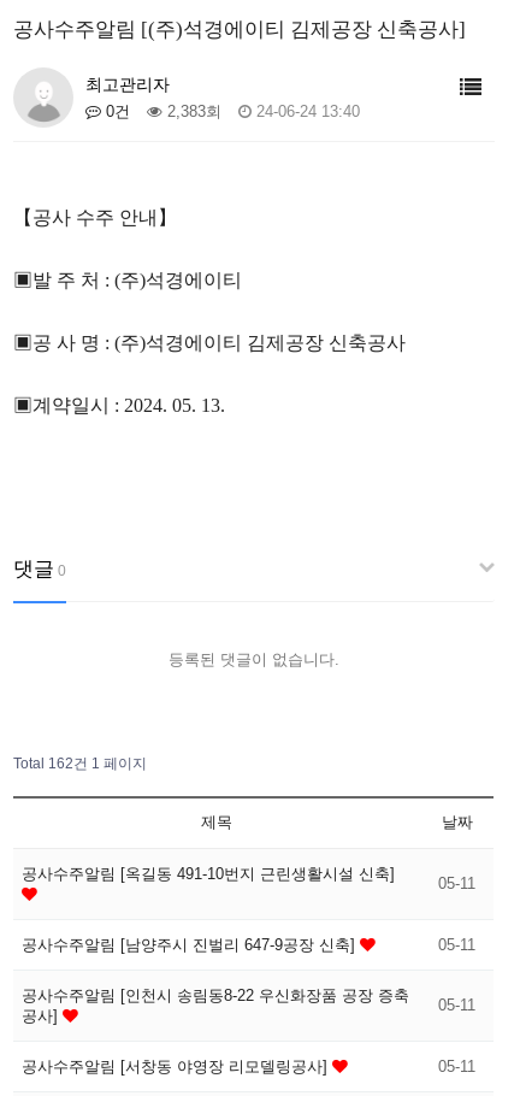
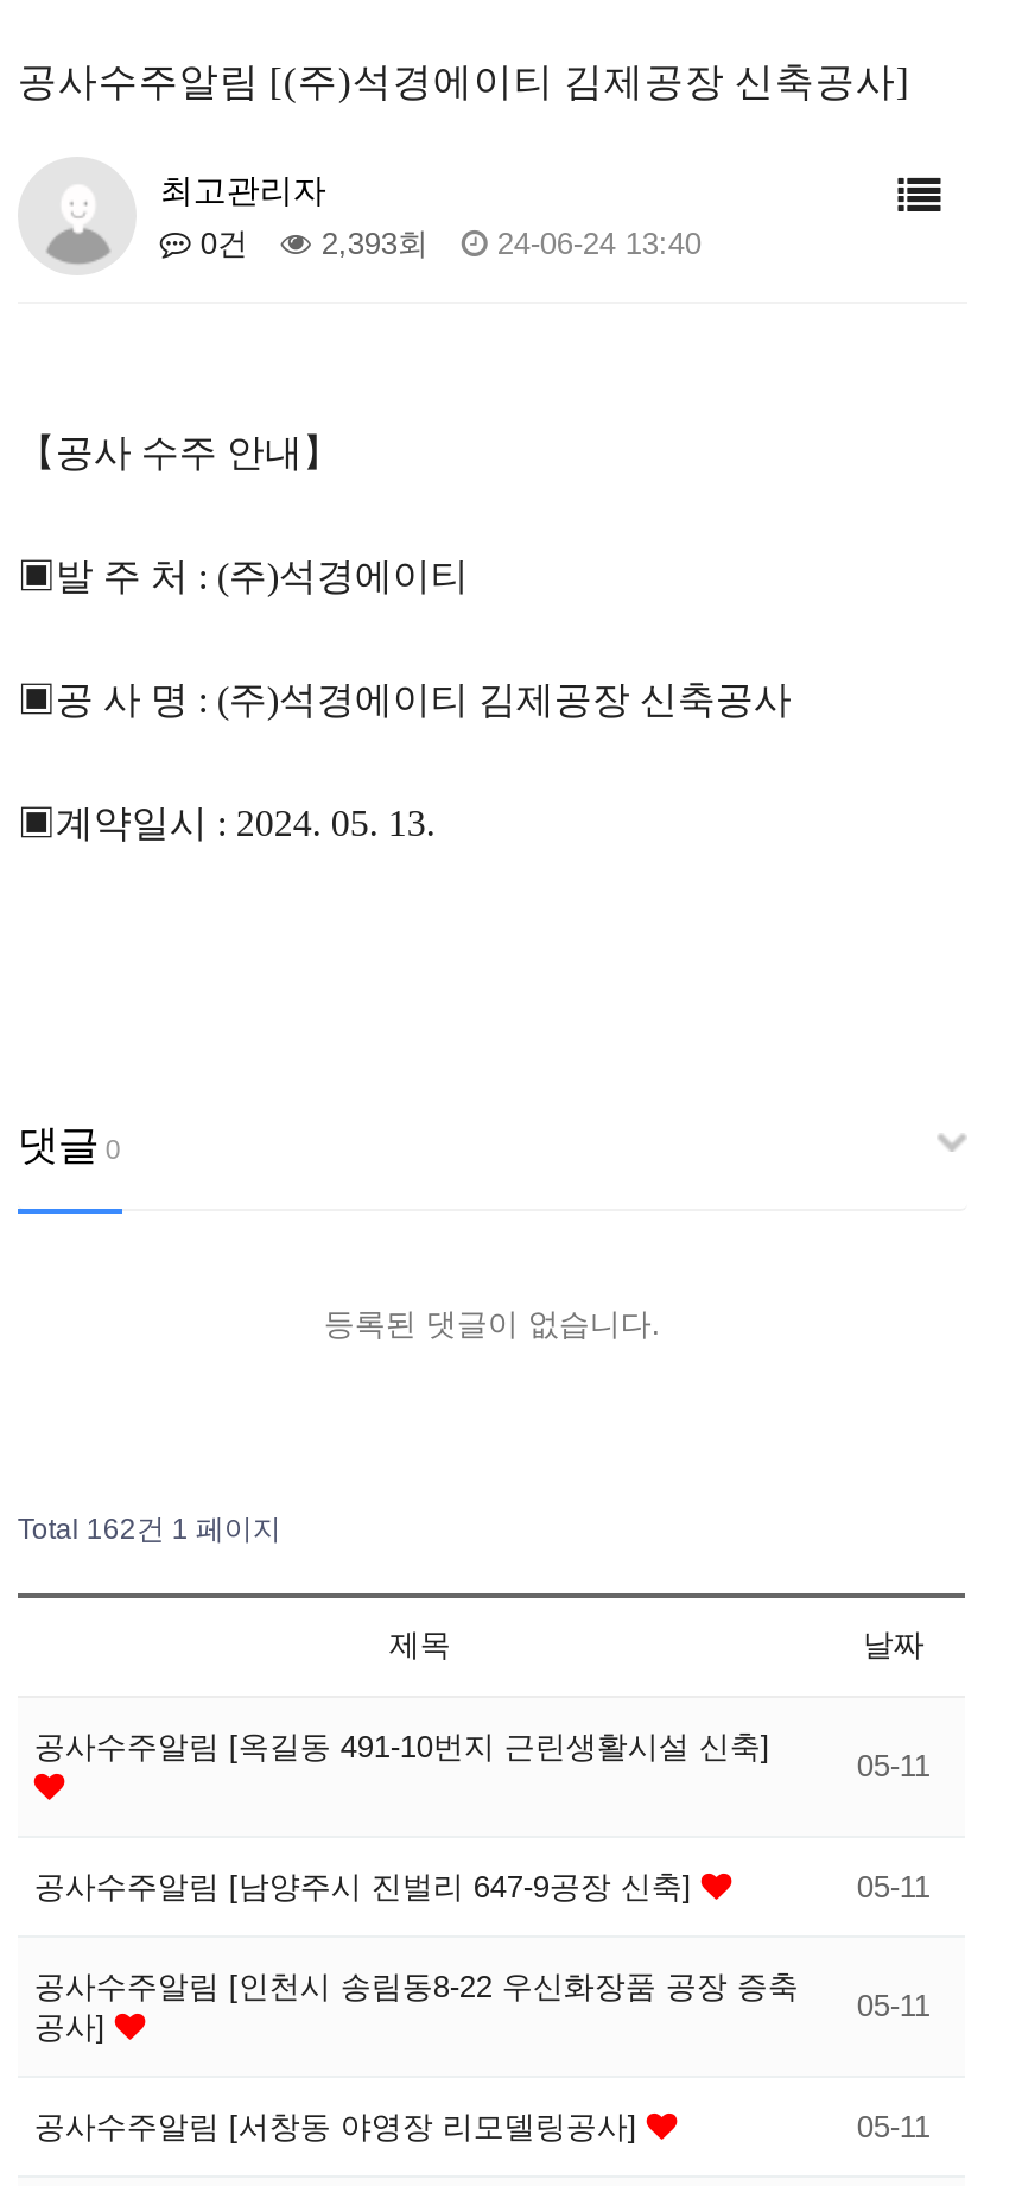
[101,102,360,120] 0건 2,383회 24-06-24 13:40 -> [191,226,701,261] 0건 2,393회 24-06-24 13:40

